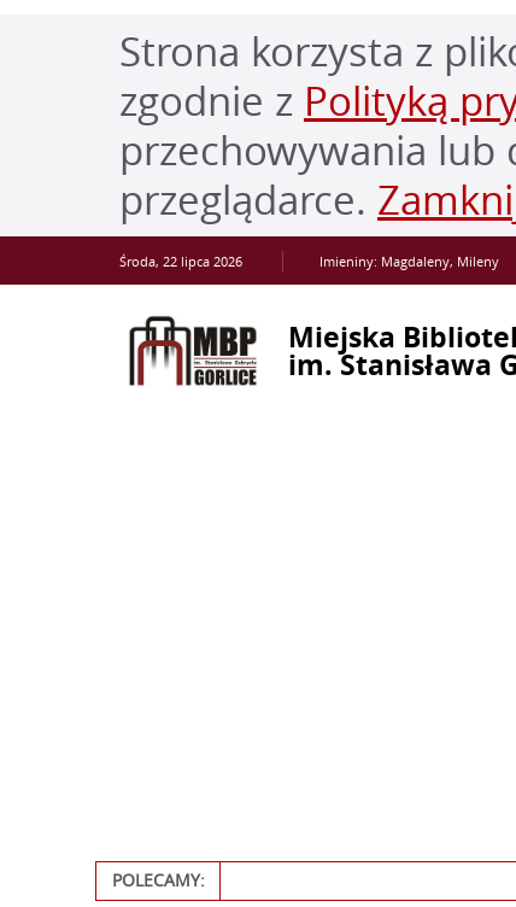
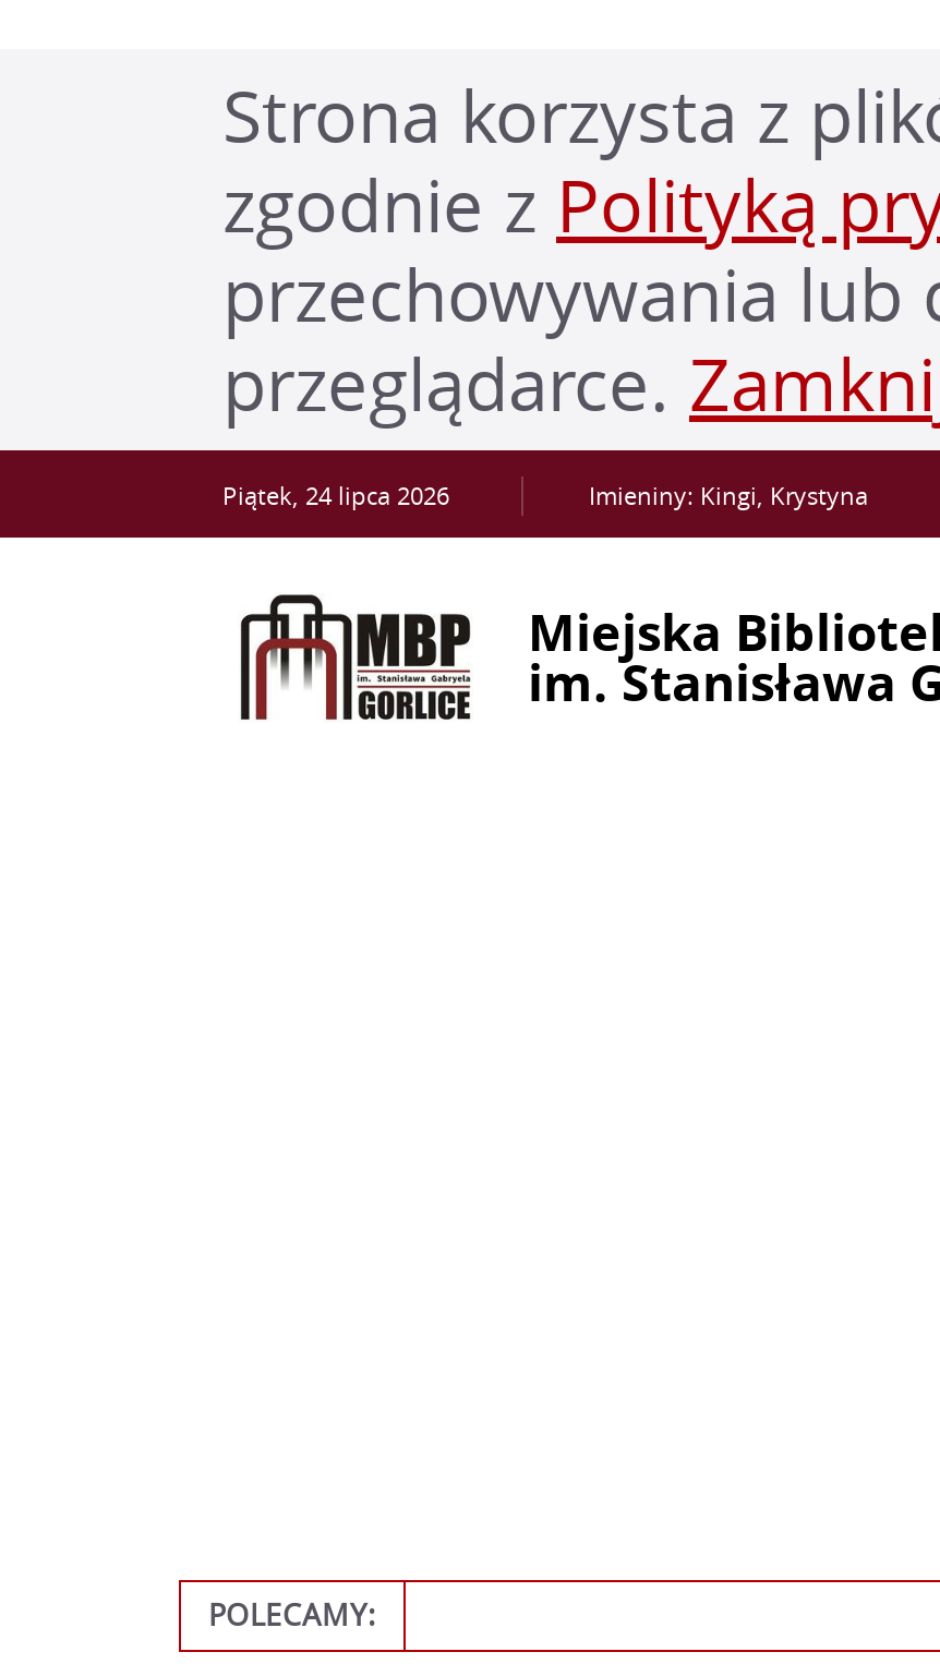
[119,253,246,270] Środa, 22 lipca 2026 -> [222,481,456,511] Piątek, 24 lipca 2026
[319,253,499,270] Imieniny: Magdaleny, Mileny -> [589,481,868,511] Imieniny: Kingi, Krystyna

